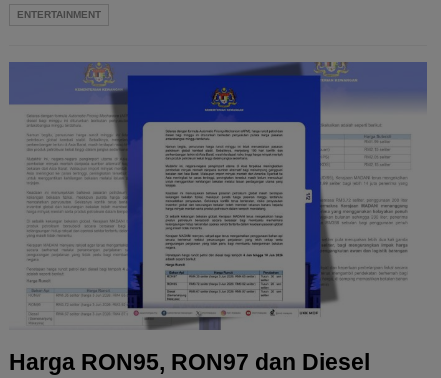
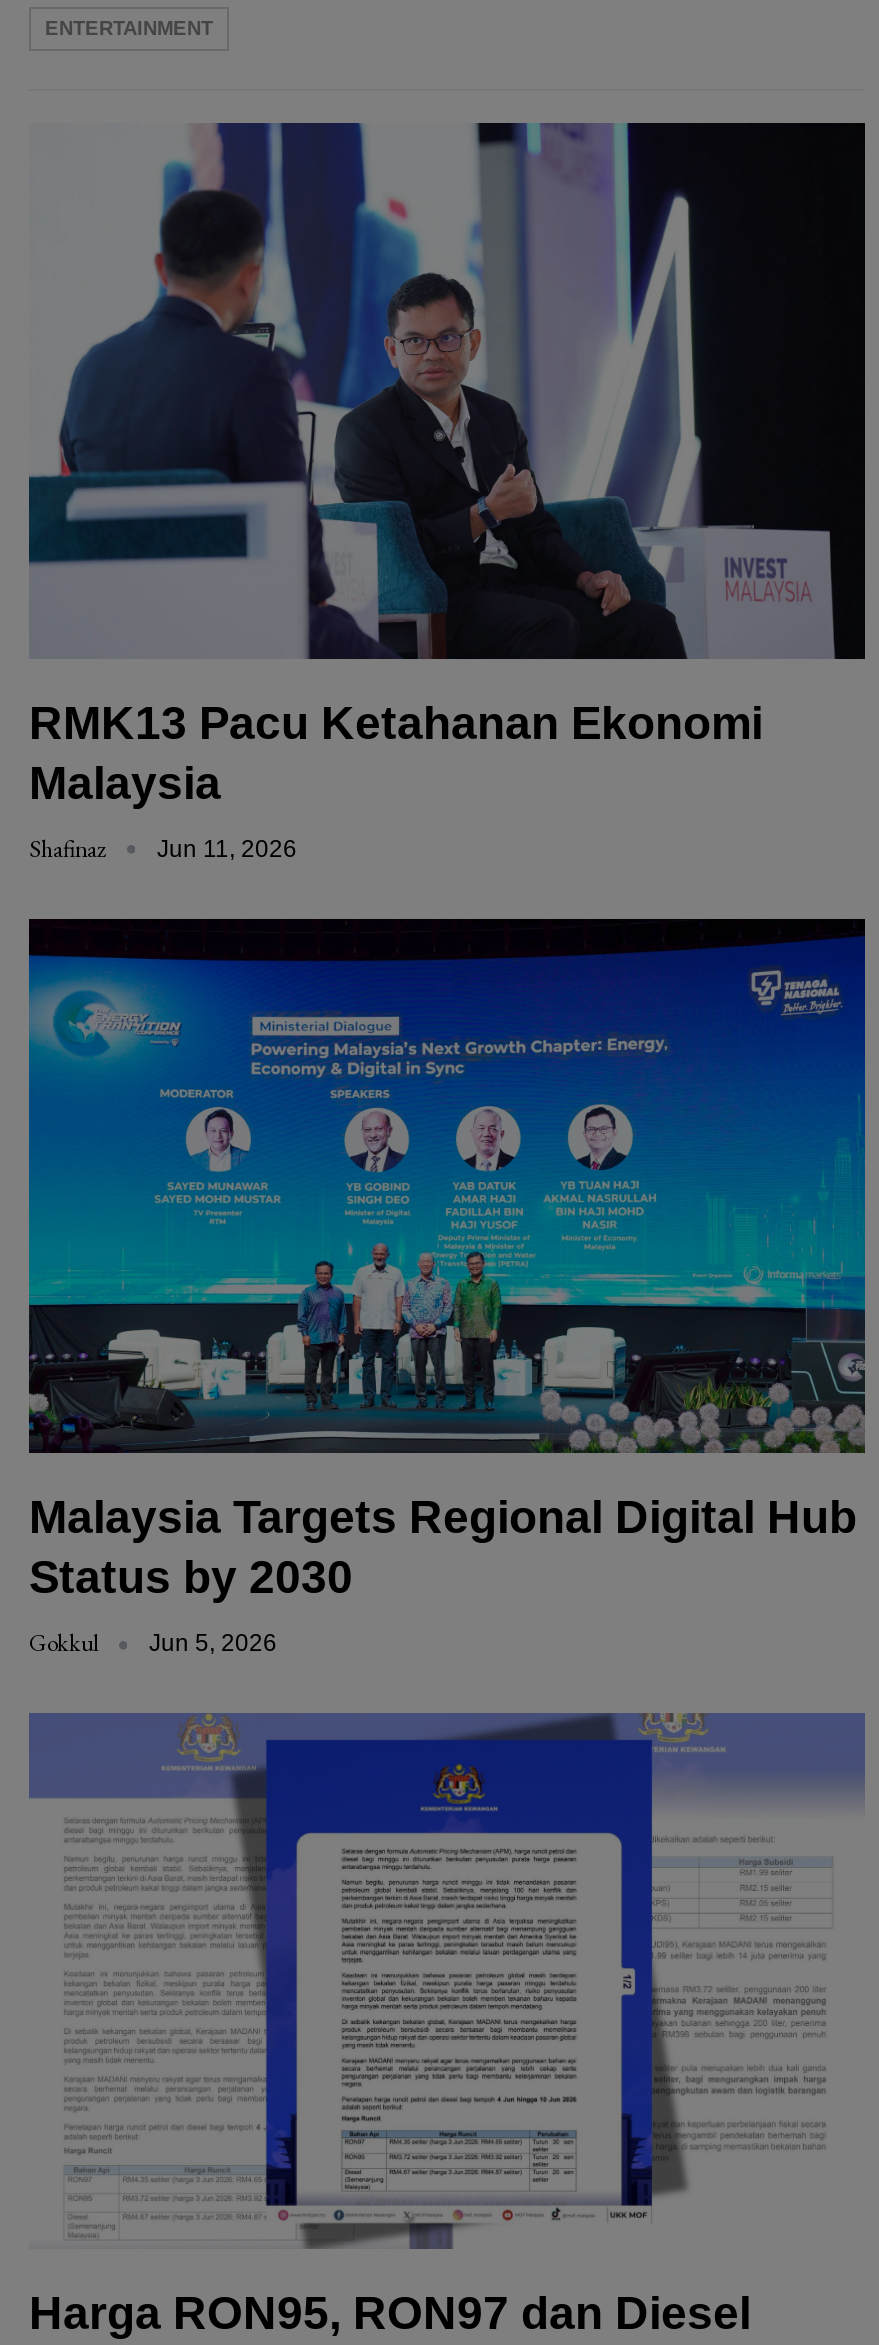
none -> [27,121,867,865] [image] | RMK13 Pacu Ketahanan Ekonomi | Malaysia | Shafinaz | Jun 11, 2026
none -> [27,917,867,1660] [image] | Malaysia Targets Regional Digital Hub | Status by 2030 | Gokkul | Jun 5, 2026

